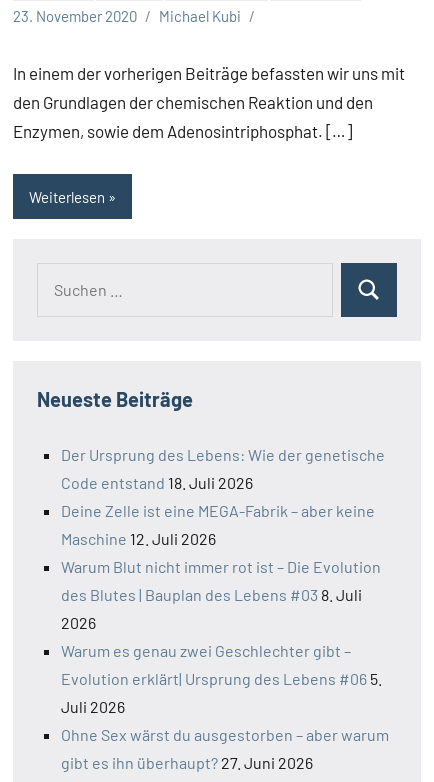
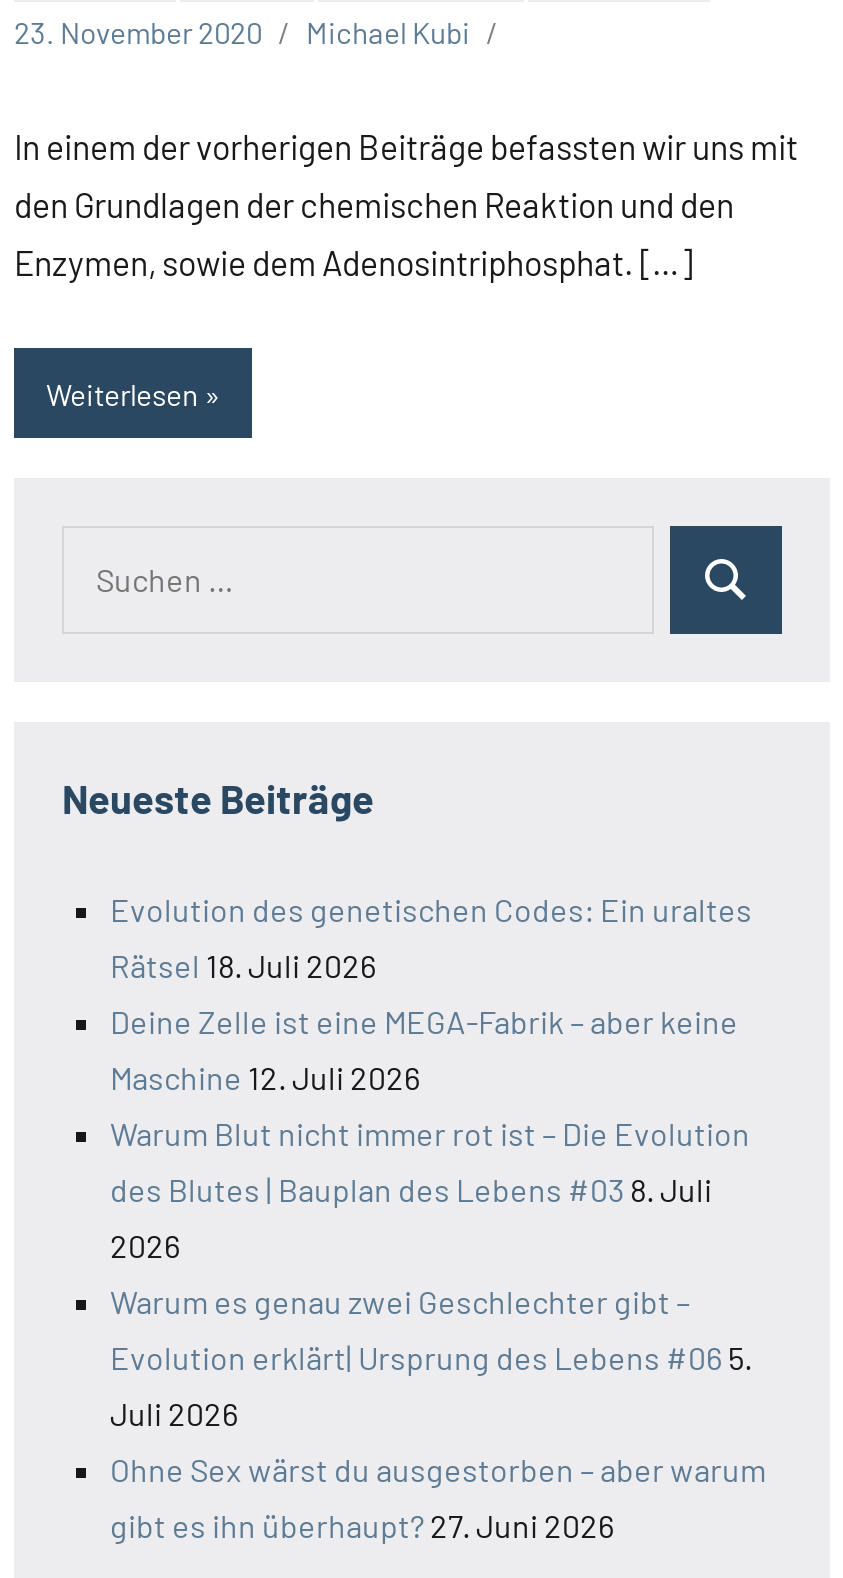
[61,445,385,464] Der Ursprung des Lebens: Wie der genetische -> [110,891,752,929] Evolution des genetischen Codes: Ein uraltes
[61,473,253,492] Code entstand 18. Juli 2026 -> [110,947,376,985] Rätsel 18. Juli 2026

